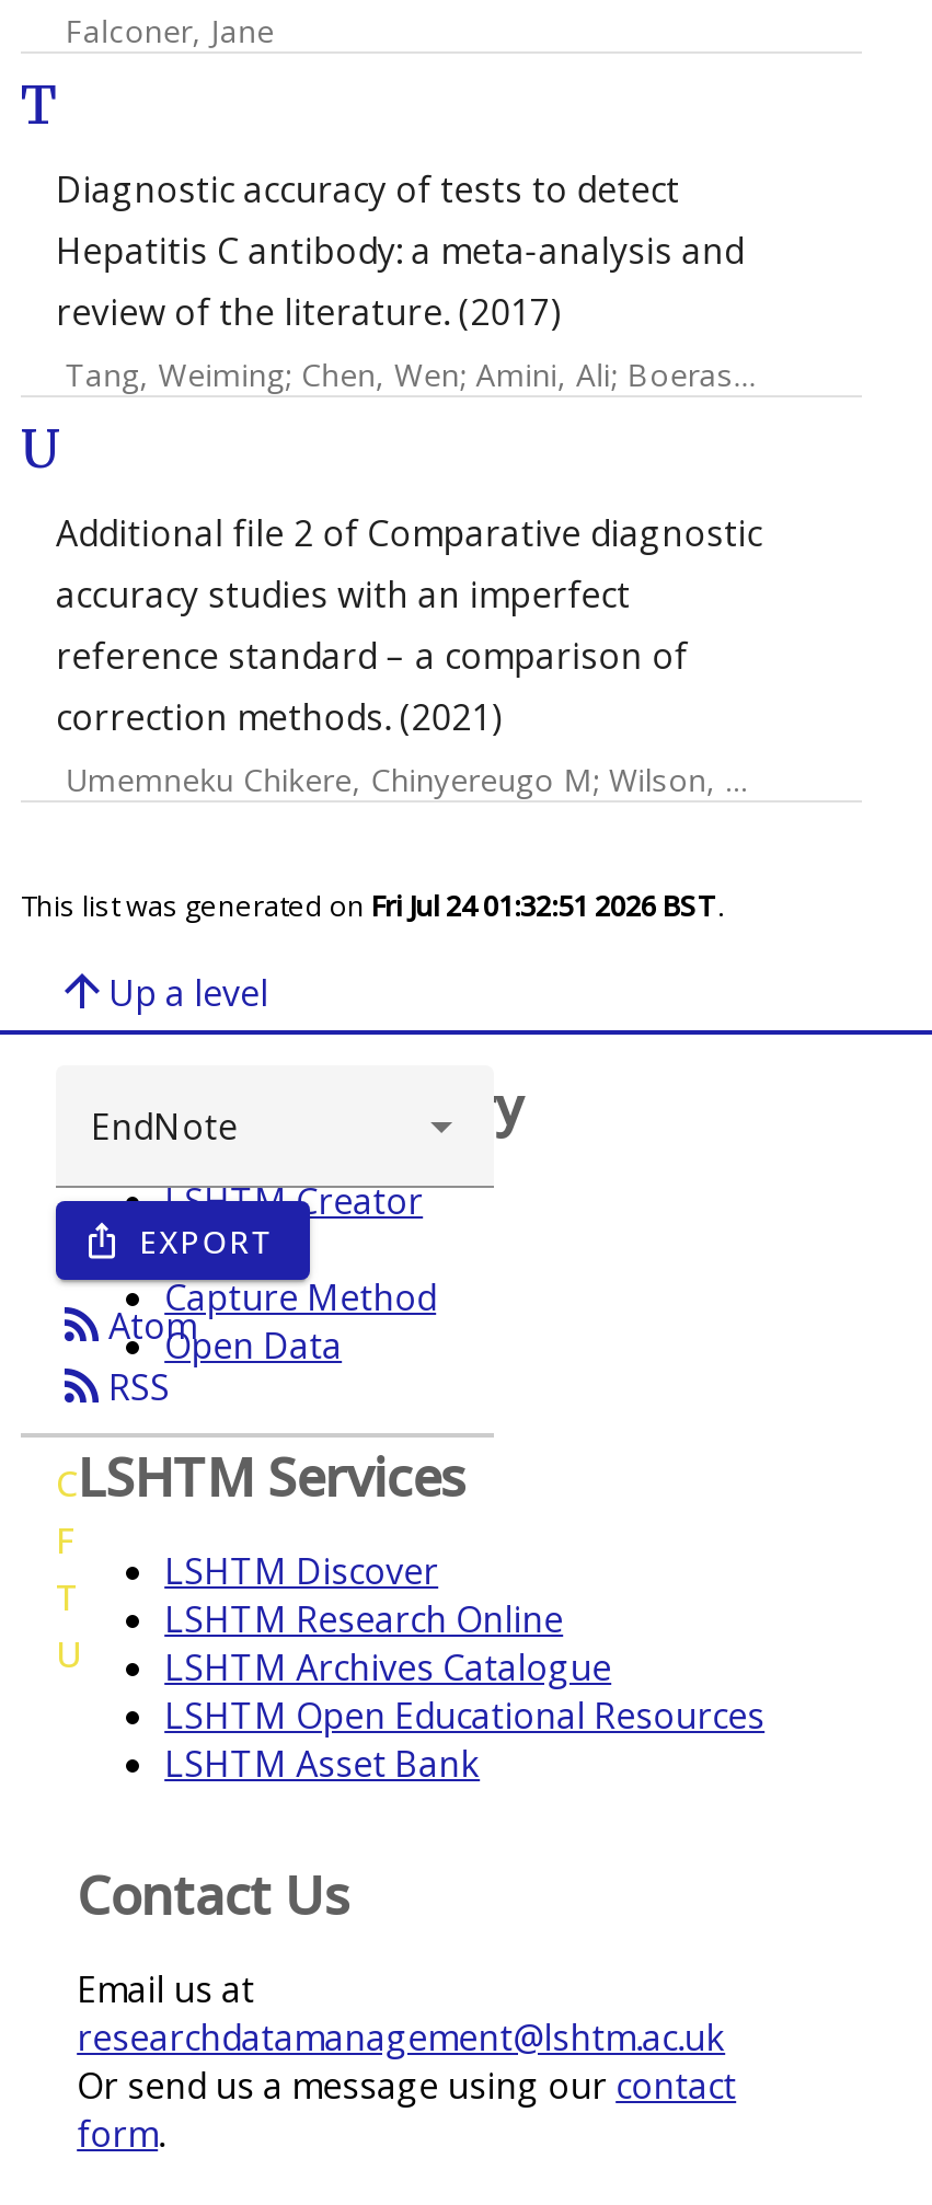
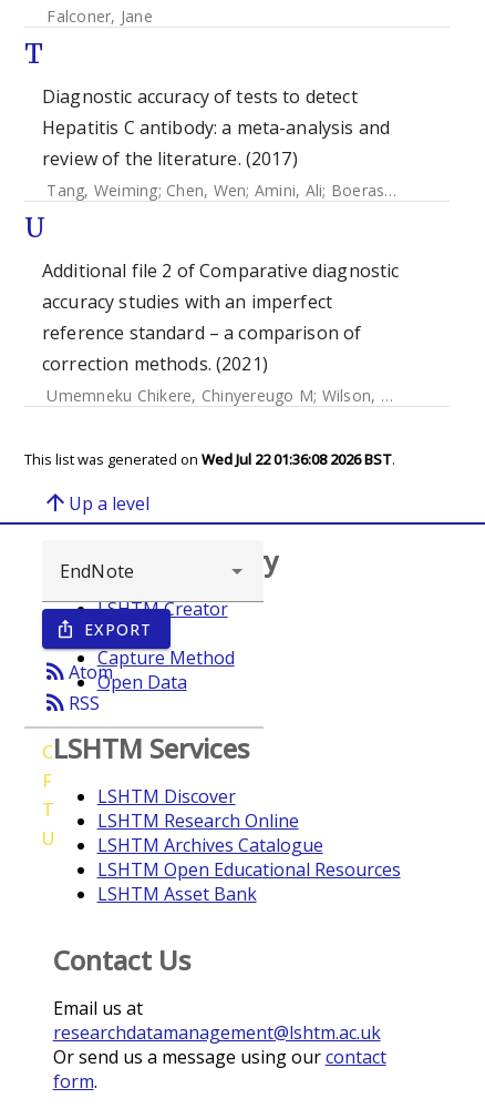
[21,886,724,925] This list was generated on Fri Jul 24 01:32:51 2026 BST. -> [24,449,395,469] This list was generated on Wed Jul 22 01:36:08 2026 BST.

